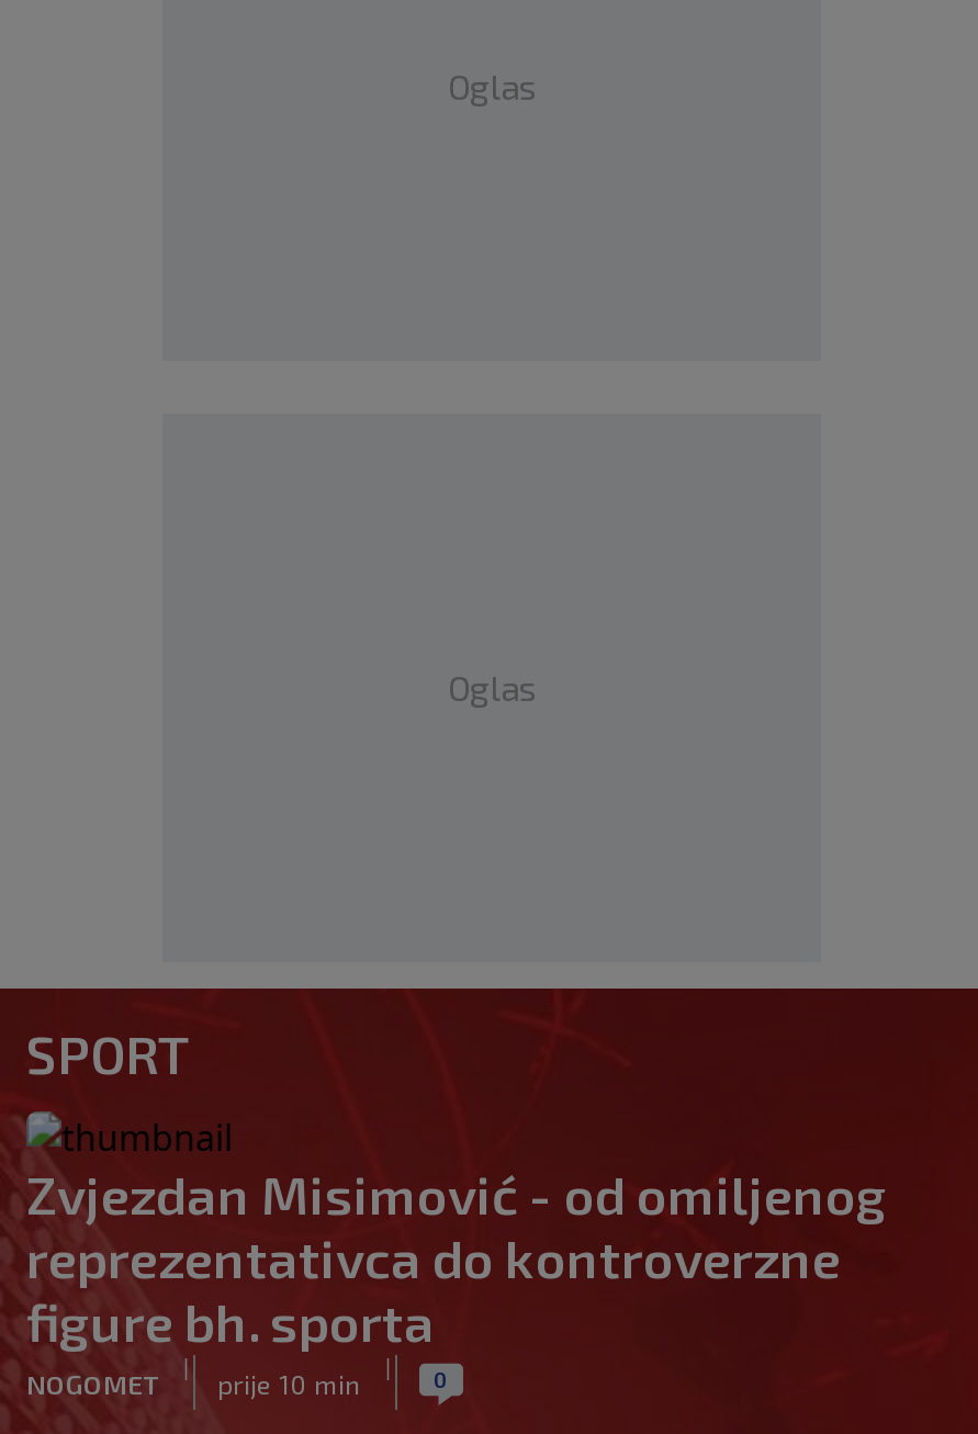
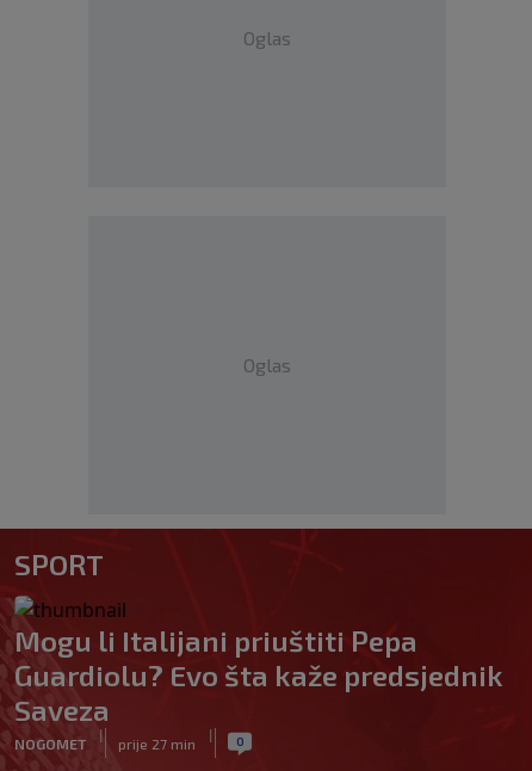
[26,1162,887,1353] Zvjezdan Misimović - od omiljenog | reprezentativca do kontroverzne | figure bh. sporta -> [14,623,503,727] Mogu li Italijani priuštiti Pepa | Guardiolu? Evo šta kaže predsjednik | Saveza
[26,1367,360,1398] NOGOMET prije 10 min -> [14,735,196,751] NOGOMET prije 27 min

